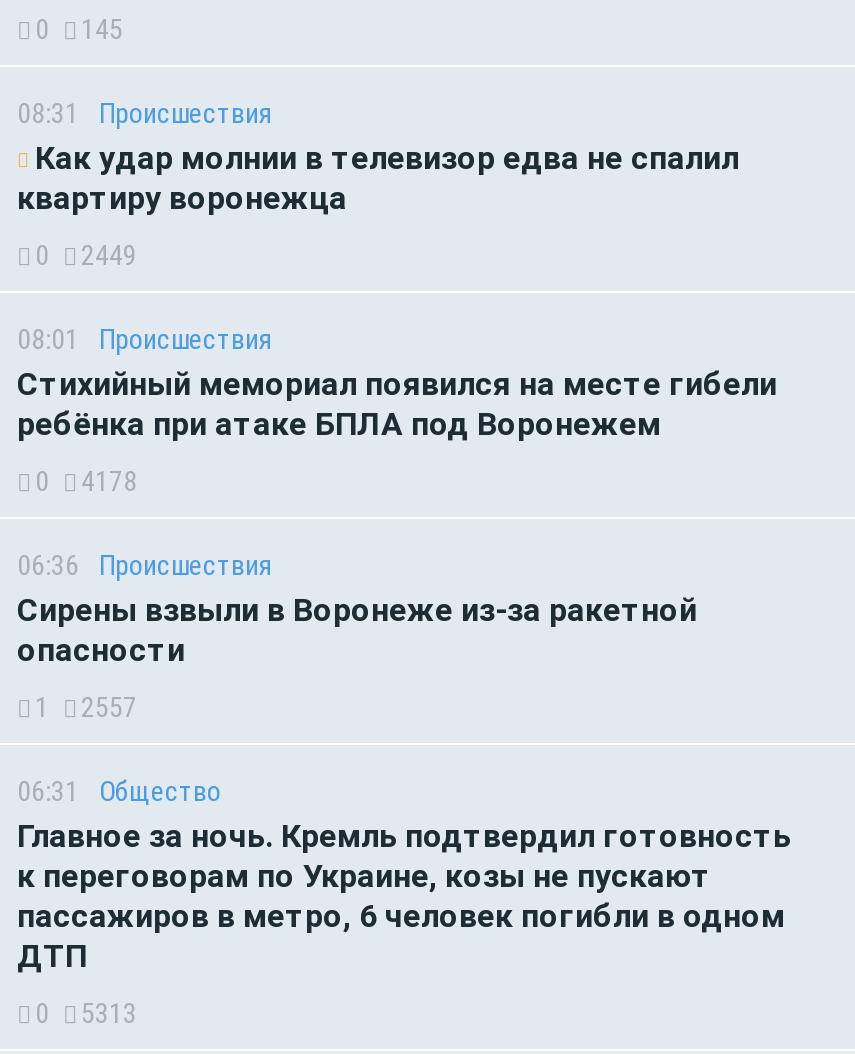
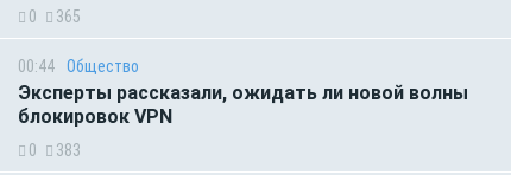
[17,13,777,807] 145 | 08:31 | Происшествия | Как удар молнии в телевизор едва не спалил | квартиру воронежца | 0 | 2449 | 08:01 | Происшествия | Стихийный мемориал появился на месте гибели | ребёнка при атаке БПЛА под Воронежем | 0 | 4178 | 06:36 | Происшествия | Сирены взвыли в Воронеже из-за ракетной | опасности | 1 | 2557 | 06:31 -> [18,8,81,76] 365 | 00:44
[17,817,791,975] Главное за ночь. Кремль подтвердил готовность | к переговорам по Украине, козы не пускают | пассажиров в метро, 6 человек погибли в одном | ДТП -> [18,82,468,128] Эксперты рассказали, ожидать ли новой волны | блокировок VPN
[35,997,137,1029] 0 5313 -> [29,141,81,160] 0 383

